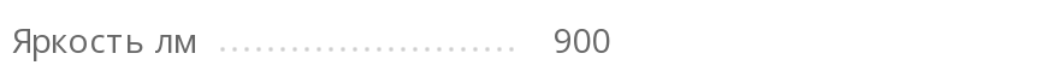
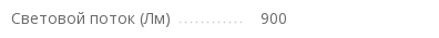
[12,17,197,63] Яркость лм -> [11,8,171,28] Световой поток (Лм)

